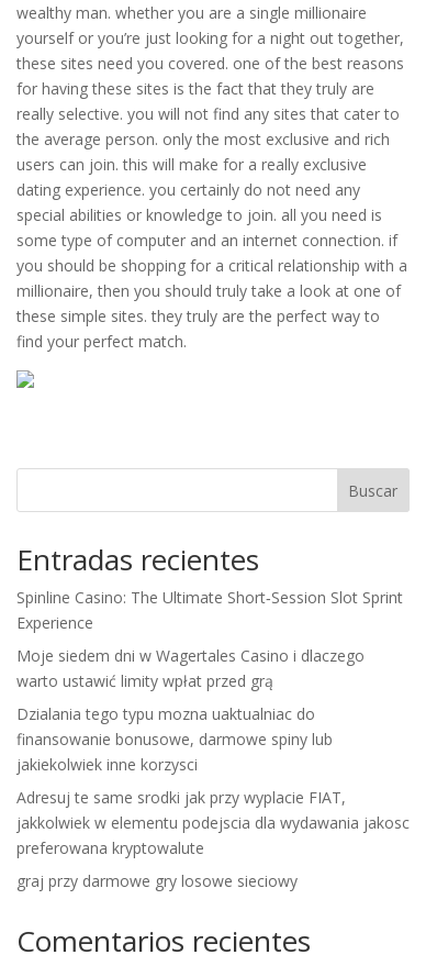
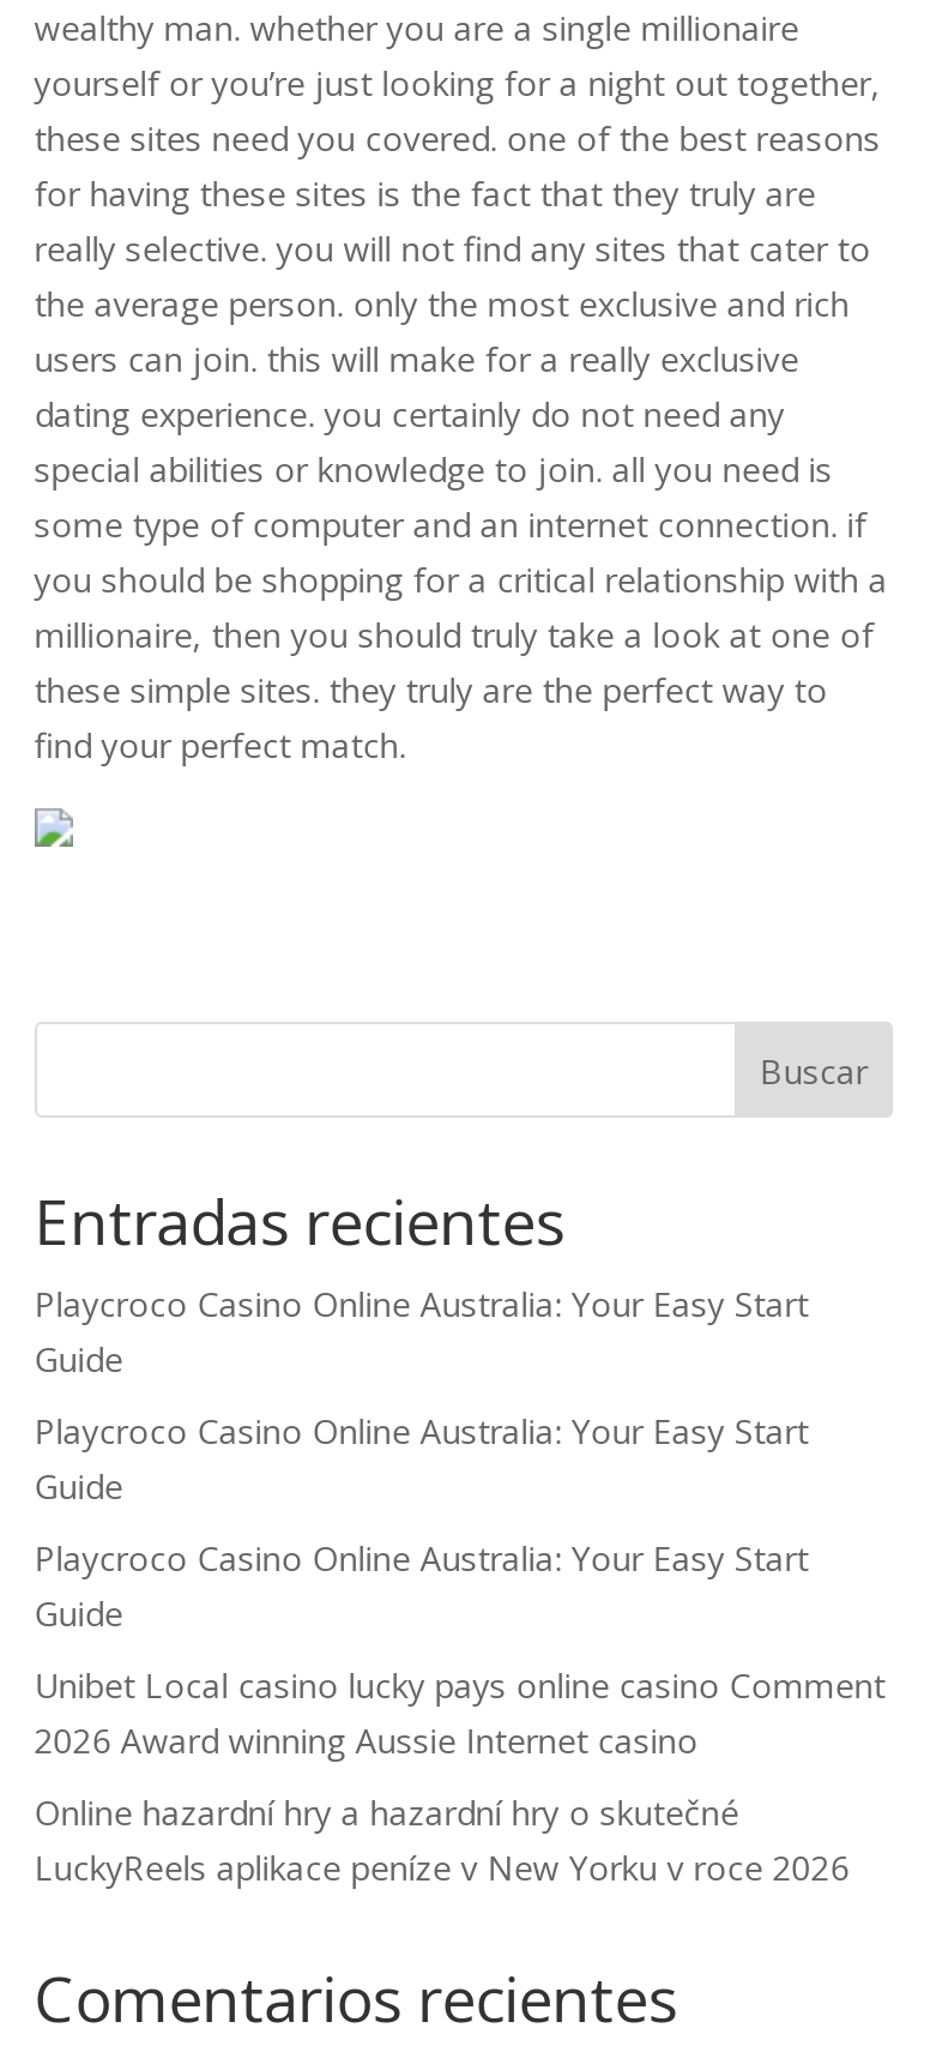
[16,587,403,633] Spinline Casino: The Ultimate Short‑Session Slot Sprint | Experience -> [34,1281,808,1382] Playcroco Casino Online Australia: Your Easy Start | Guide
[16,645,364,691] Moje siedem dni w Wagertales Casino i dlaczego | warto ustawić limity wpłat przed grą -> [34,1408,808,1509] Playcroco Casino Online Australia: Your Easy Start | Guide
[16,703,332,775] Dzialania tego typu mozna uaktualniac do | finansowanie bonusowe, darmowe spiny lub | jakiekolwiek inne korzysci -> [34,1535,808,1636] Playcroco Casino Online Australia: Your Easy Start | Guide
[16,787,409,858] Adresuj te same srodki jak przy wyplacie FIAT, | jakkolwiek w elementu podejscia dla wydawania jakosc | preferowana kryptowalute -> [34,1662,885,1763] Unibet Local casino lucky pays online casino Comment | 2026 Award winning Aussie Internet casino
[16,870,297,891] graj przy darmowe gry losowe sieciowy -> [34,1789,849,1890] Online hazardní hry a hazardní hry o skutečné | LuckyReels aplikace peníze v New Yorku v roce 2026

